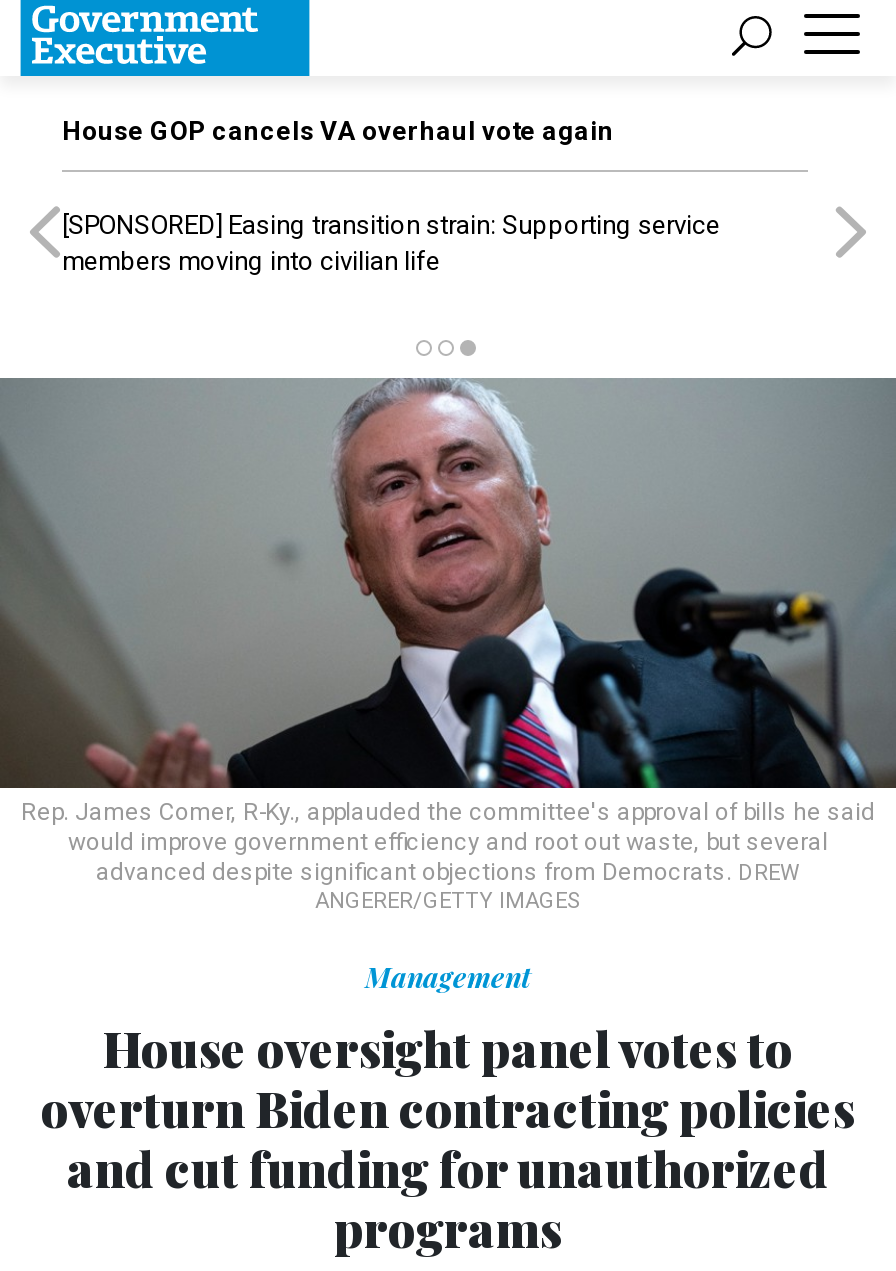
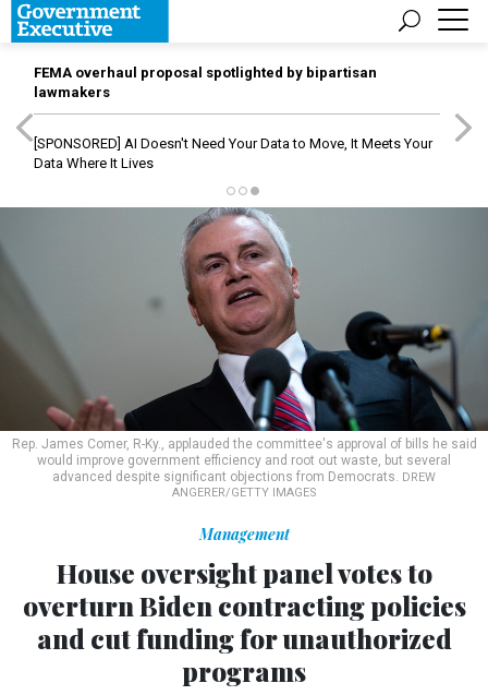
[62,116,614,146] House GOP cancels VA overhaul vote again -> [34,64,377,100] FEMA overhaul proposal spotlighted by bipartisan | lawmakers
[62,210,720,276] [SPONSORED] Easing transition strain: Supporting service | members moving into civilian life -> [34,135,432,171] [SPONSORED] AI Doesn't Need Your Data to Move, It Meets Your | Data Where It Lives

